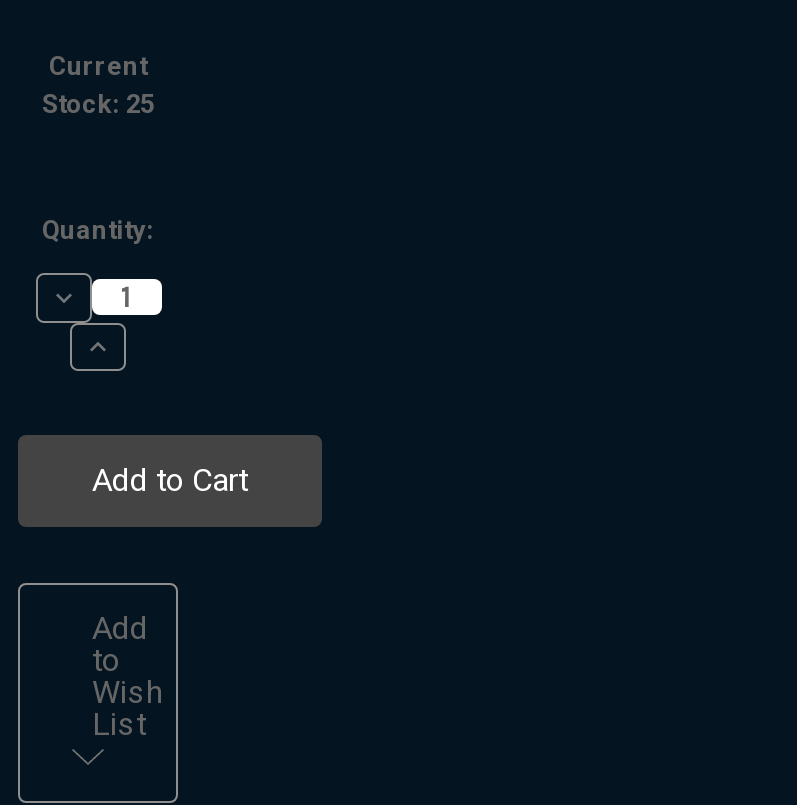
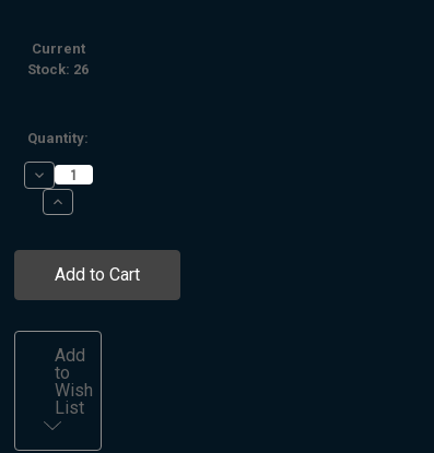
[42,89,154,119] Stock: 25 -> [27,61,89,77] Stock: 26

